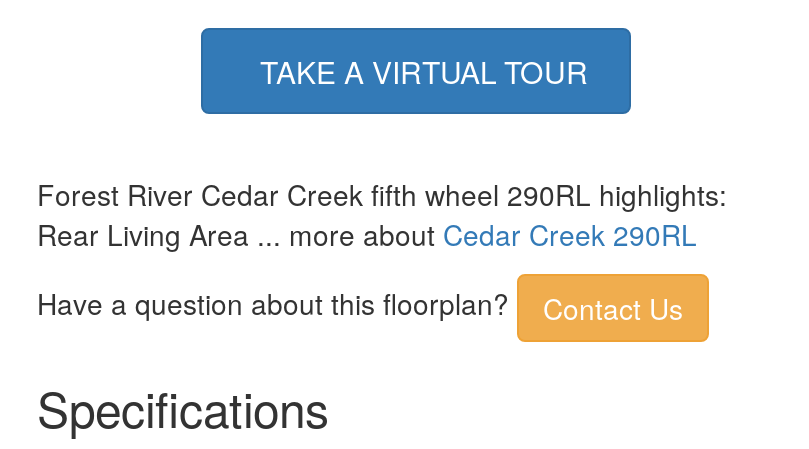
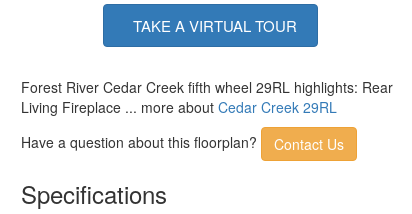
[37,174,727,254] Forest River Cedar Creek fifth wheel 290RL highlights: | Rear Living Area ... more about Cedar Creek 290RL -> [21,77,393,117] Forest River Cedar Creek fifth wheel 29RL highlights: Rear | Living Fireplace ... more about Cedar Creek 29RL

